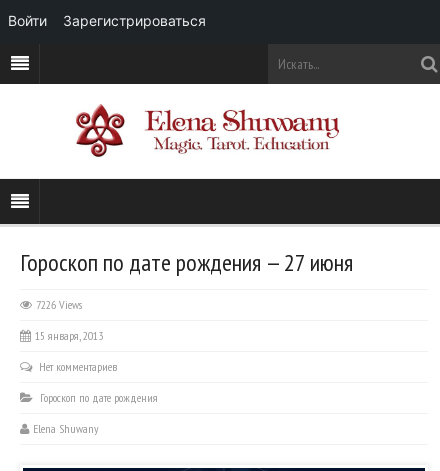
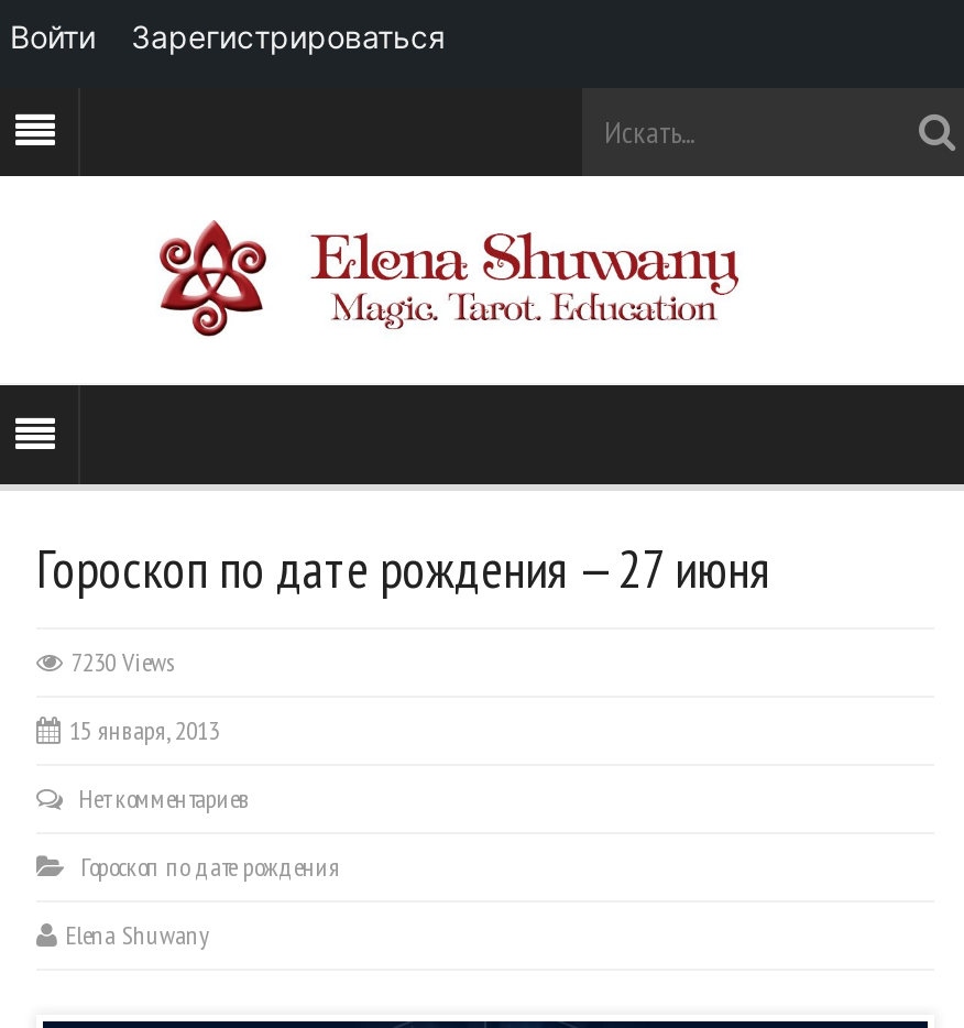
[36,297,82,312] 7226 Views -> [72,645,173,678] 7230 Views

